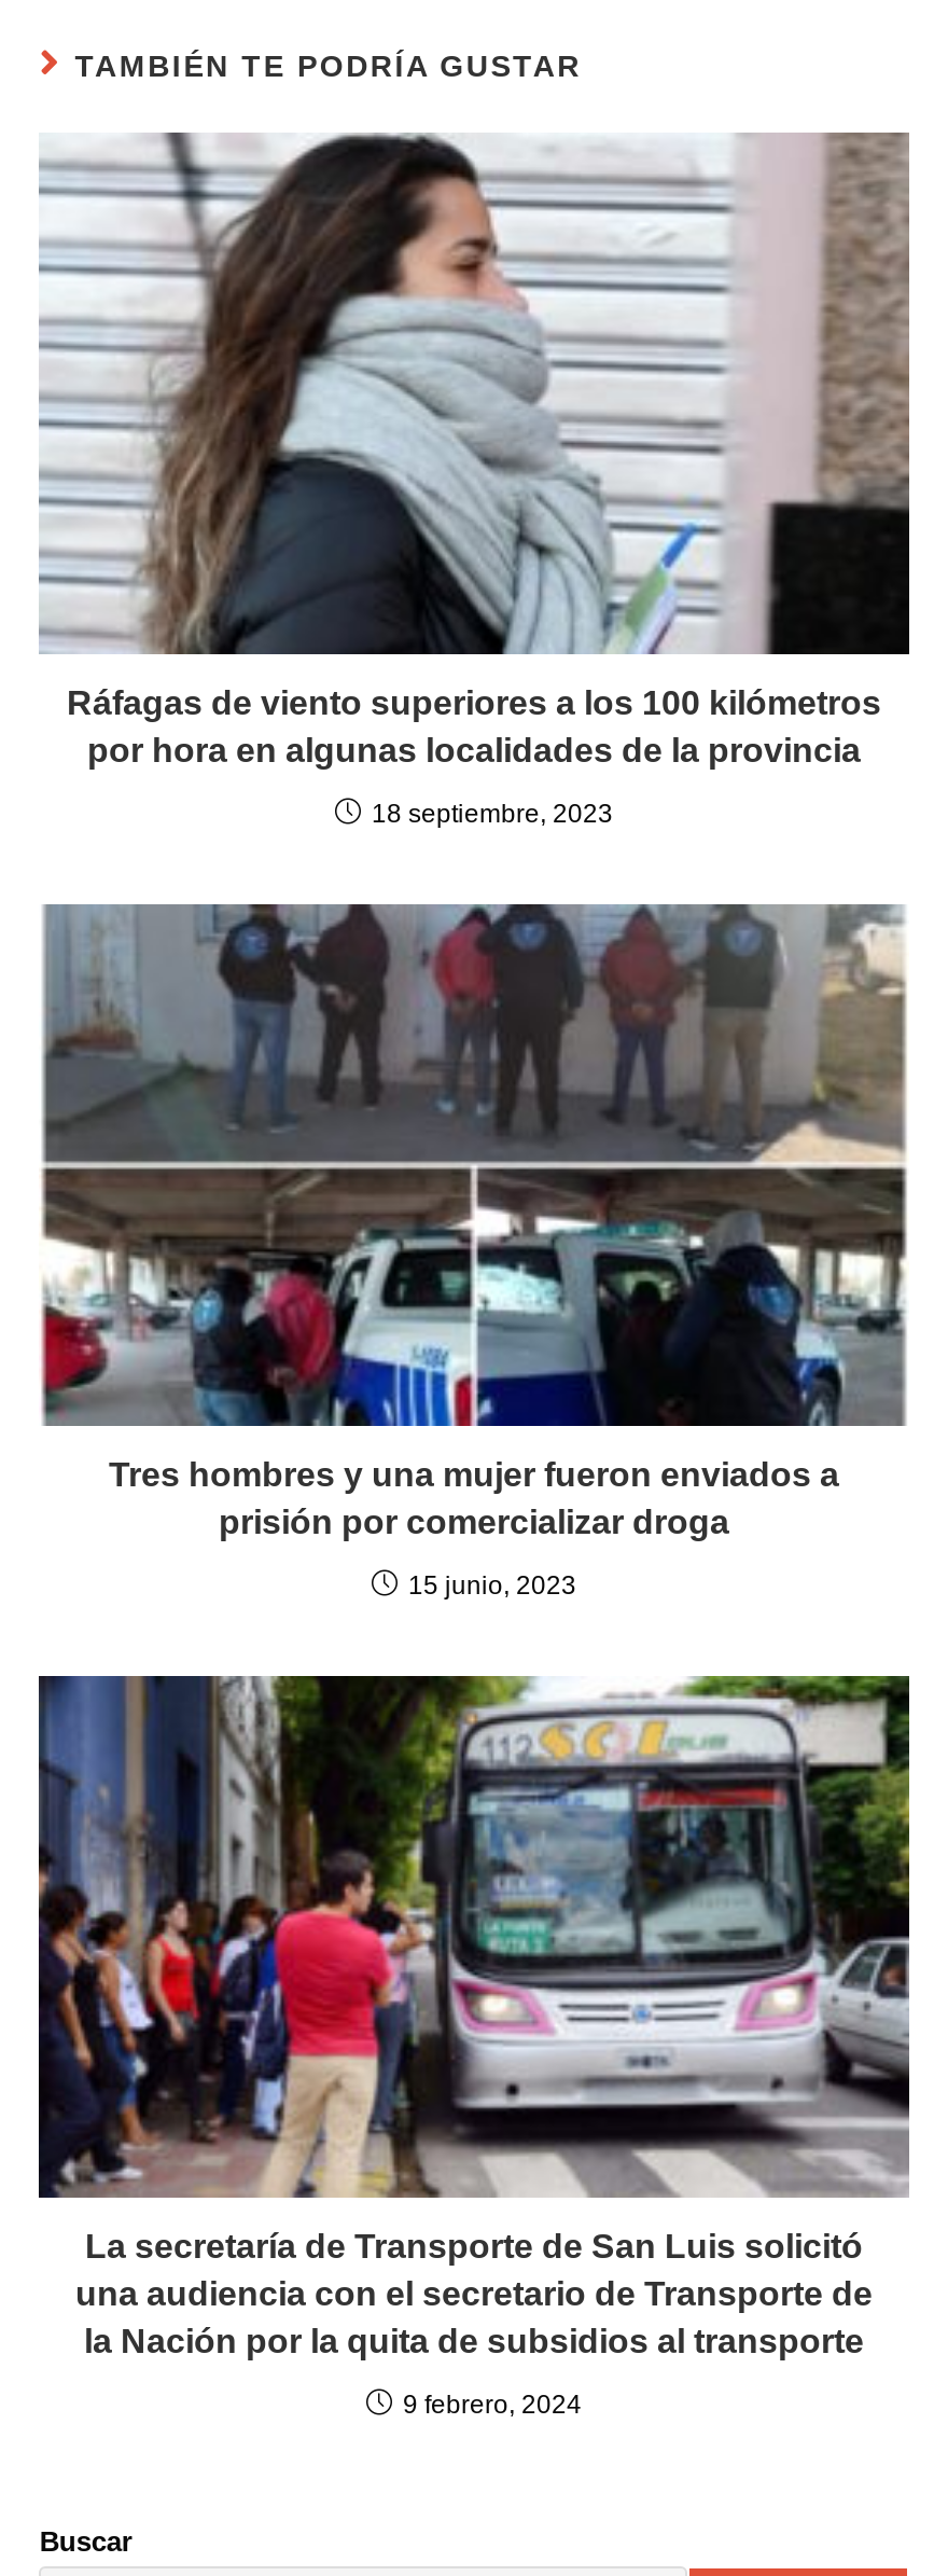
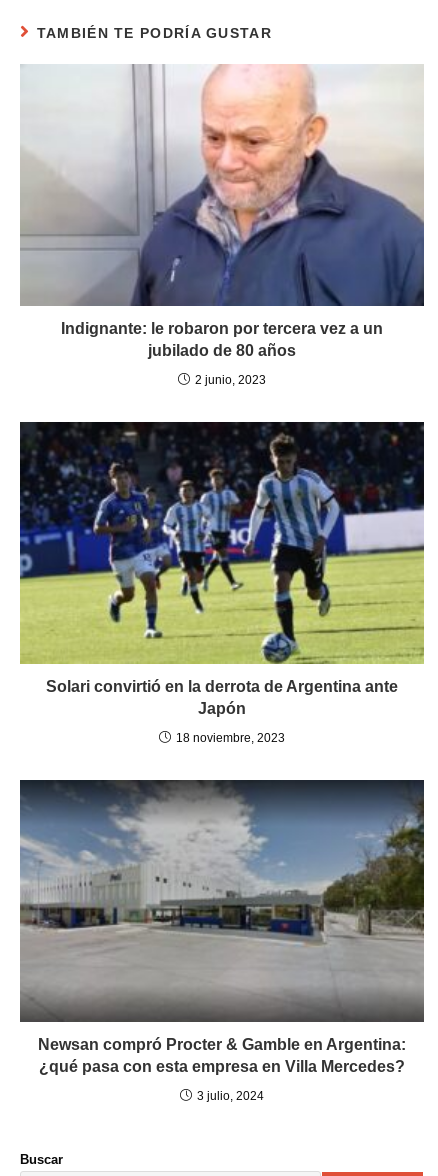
[39,130,911,768] [image] | Ráfagas de viento superiores a los 100 kilómetros | por hora en algunas localidades de la provincia -> [20,64,425,359] [image] | Indignante: le robaron por tercera vez a un | jubilado de 80 años
[372,798,613,829] 18 septiembre, 2023 -> [195,373,266,387] 2 junio, 2023
[39,902,909,1540] [image] | Tres hombres y una mujer fueron enviados a | prisión por comercializar droga -> [19,421,425,717] [image] | Solari convirtió en la derrota de Argentina ante | Japón
[408,1570,576,1600] 15 junio, 2023 -> [176,731,285,745] 18 noviembre, 2023
[37,1674,909,2359] [image] | La secretaría de Transporte de San Luis solicitó | una audiencia con el secretario de Transporte de | la Nación por la quita de subsidios al transporte -> [20,779,424,1075] [image] | Newsan compró Procter & Gamble en Argentina: | ¿qué pasa con esta empresa en Villa Mercedes?
[403,2389,582,2419] 9 febrero, 2024 -> [197,1089,264,1103] 3 julio, 2024

